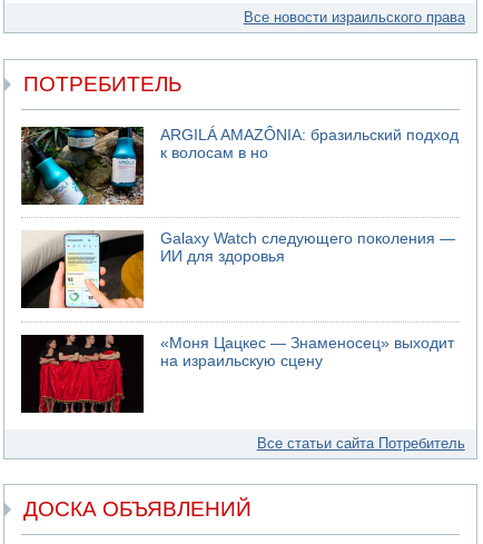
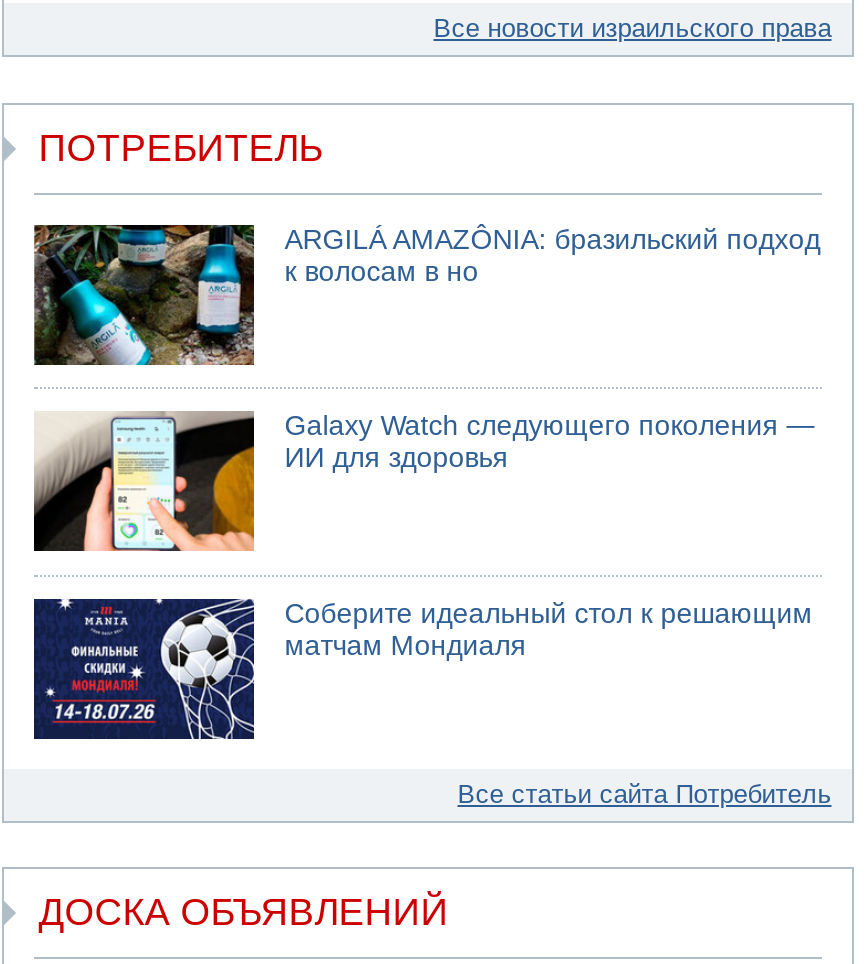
[21,334,454,414] [image] | «Моня Цацкес — Знаменосец» выходит | на израильскую сцену -> [34,597,812,741] [image] | Соберите идеальный стол к решающим | матчам Мондиаля

